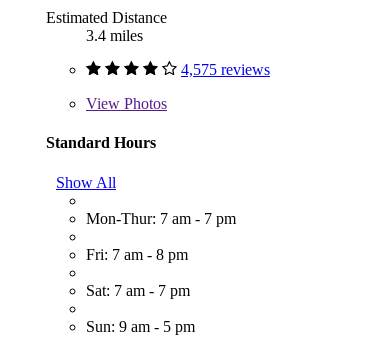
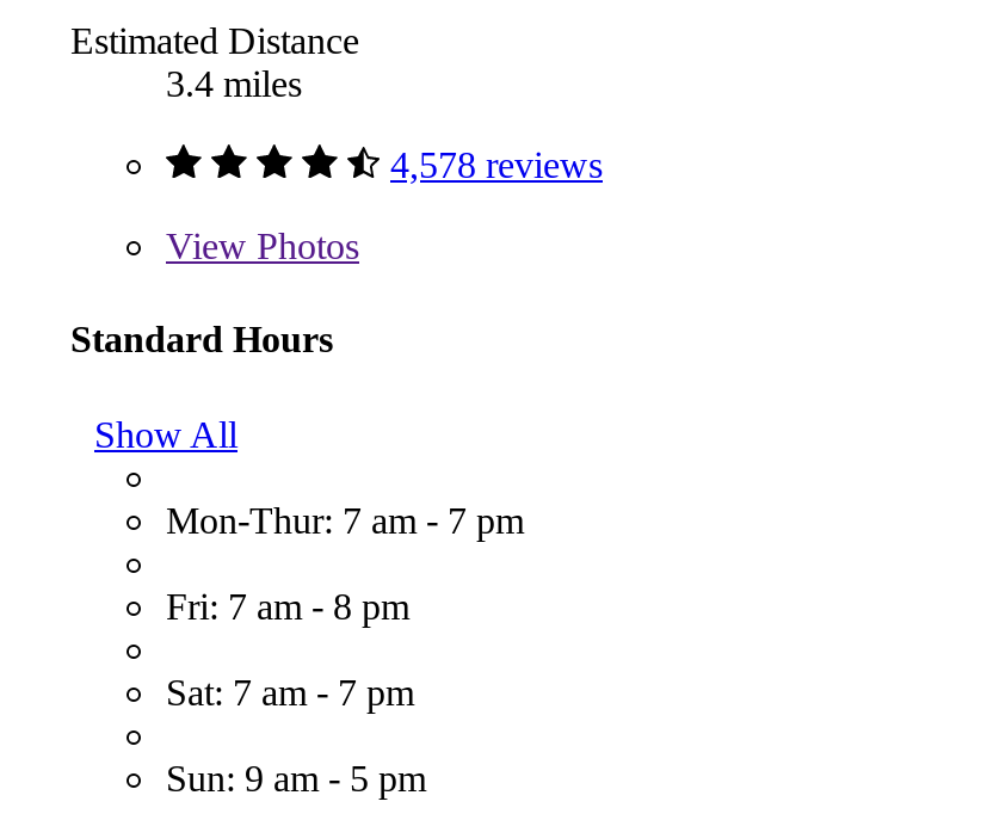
[181,61,270,78] 4,575 reviews -> [390,144,603,185] 4,578 reviews

